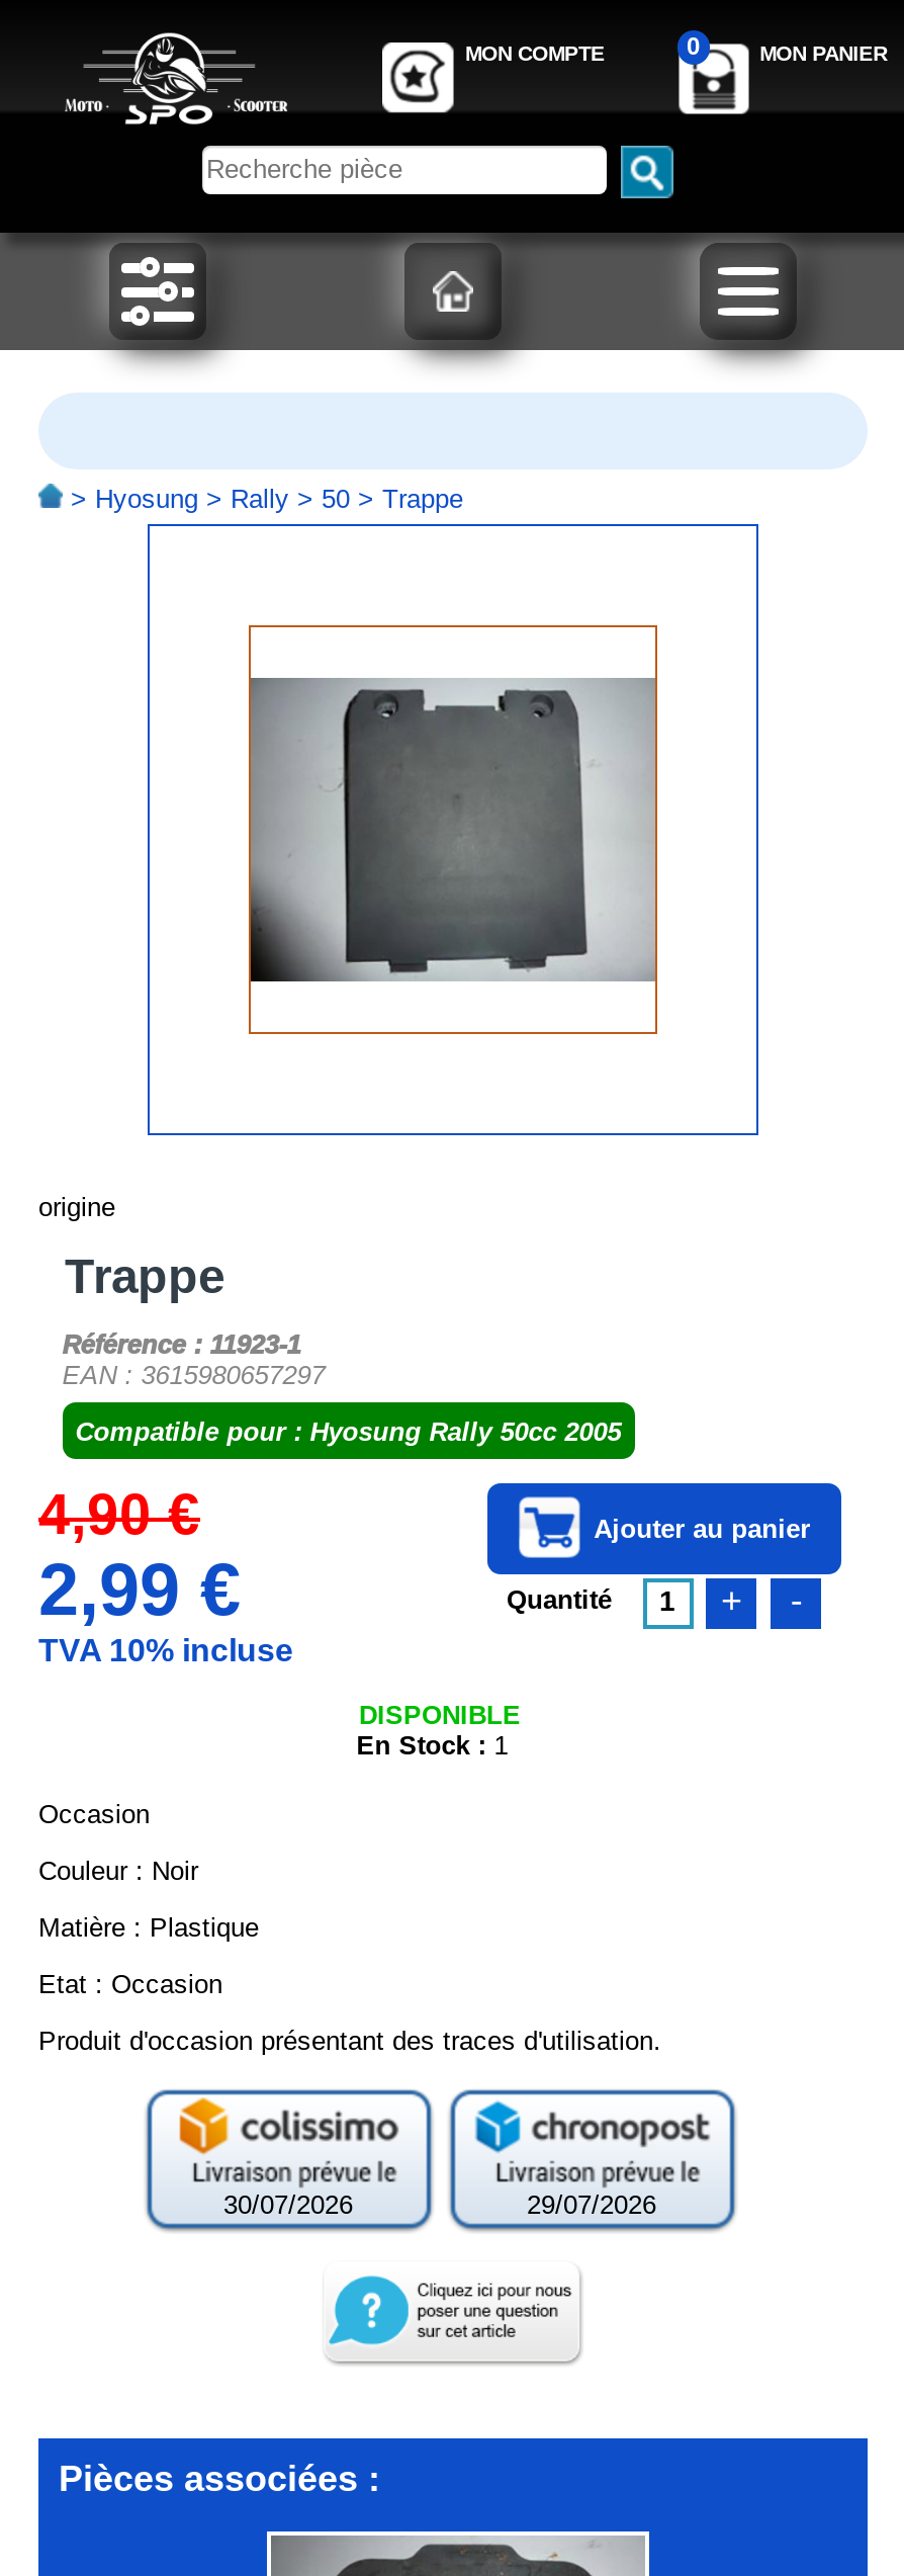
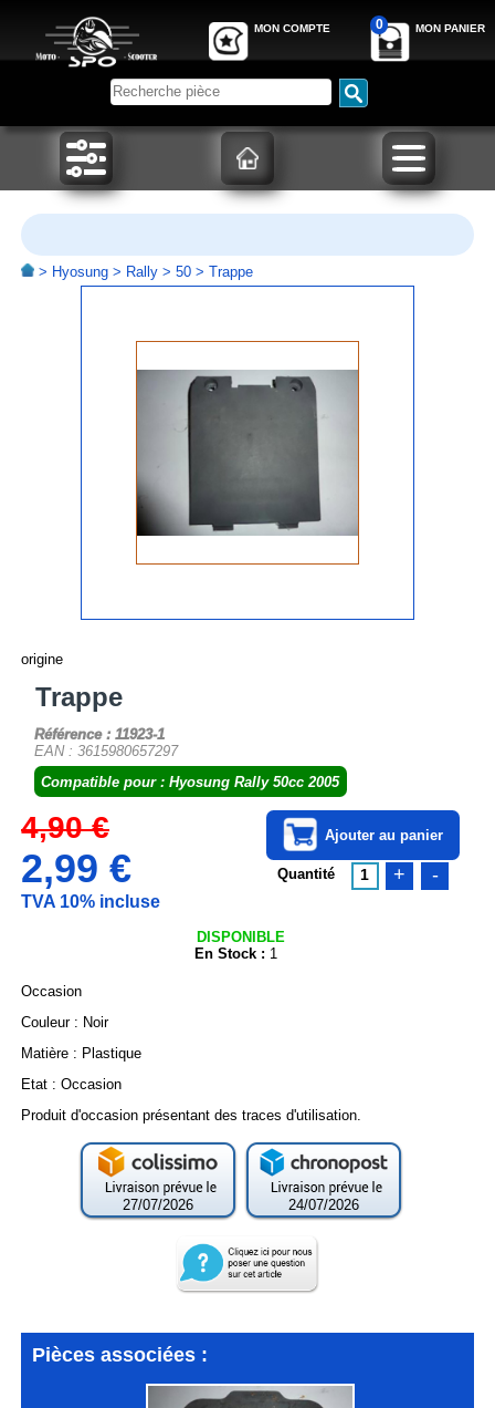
[223,2190,353,2221] 30/07/2026 -> [122,1197,193,1214] 27/07/2026
[527,2190,656,2221] 29/07/2026 -> [288,1197,359,1214] 24/07/2026

